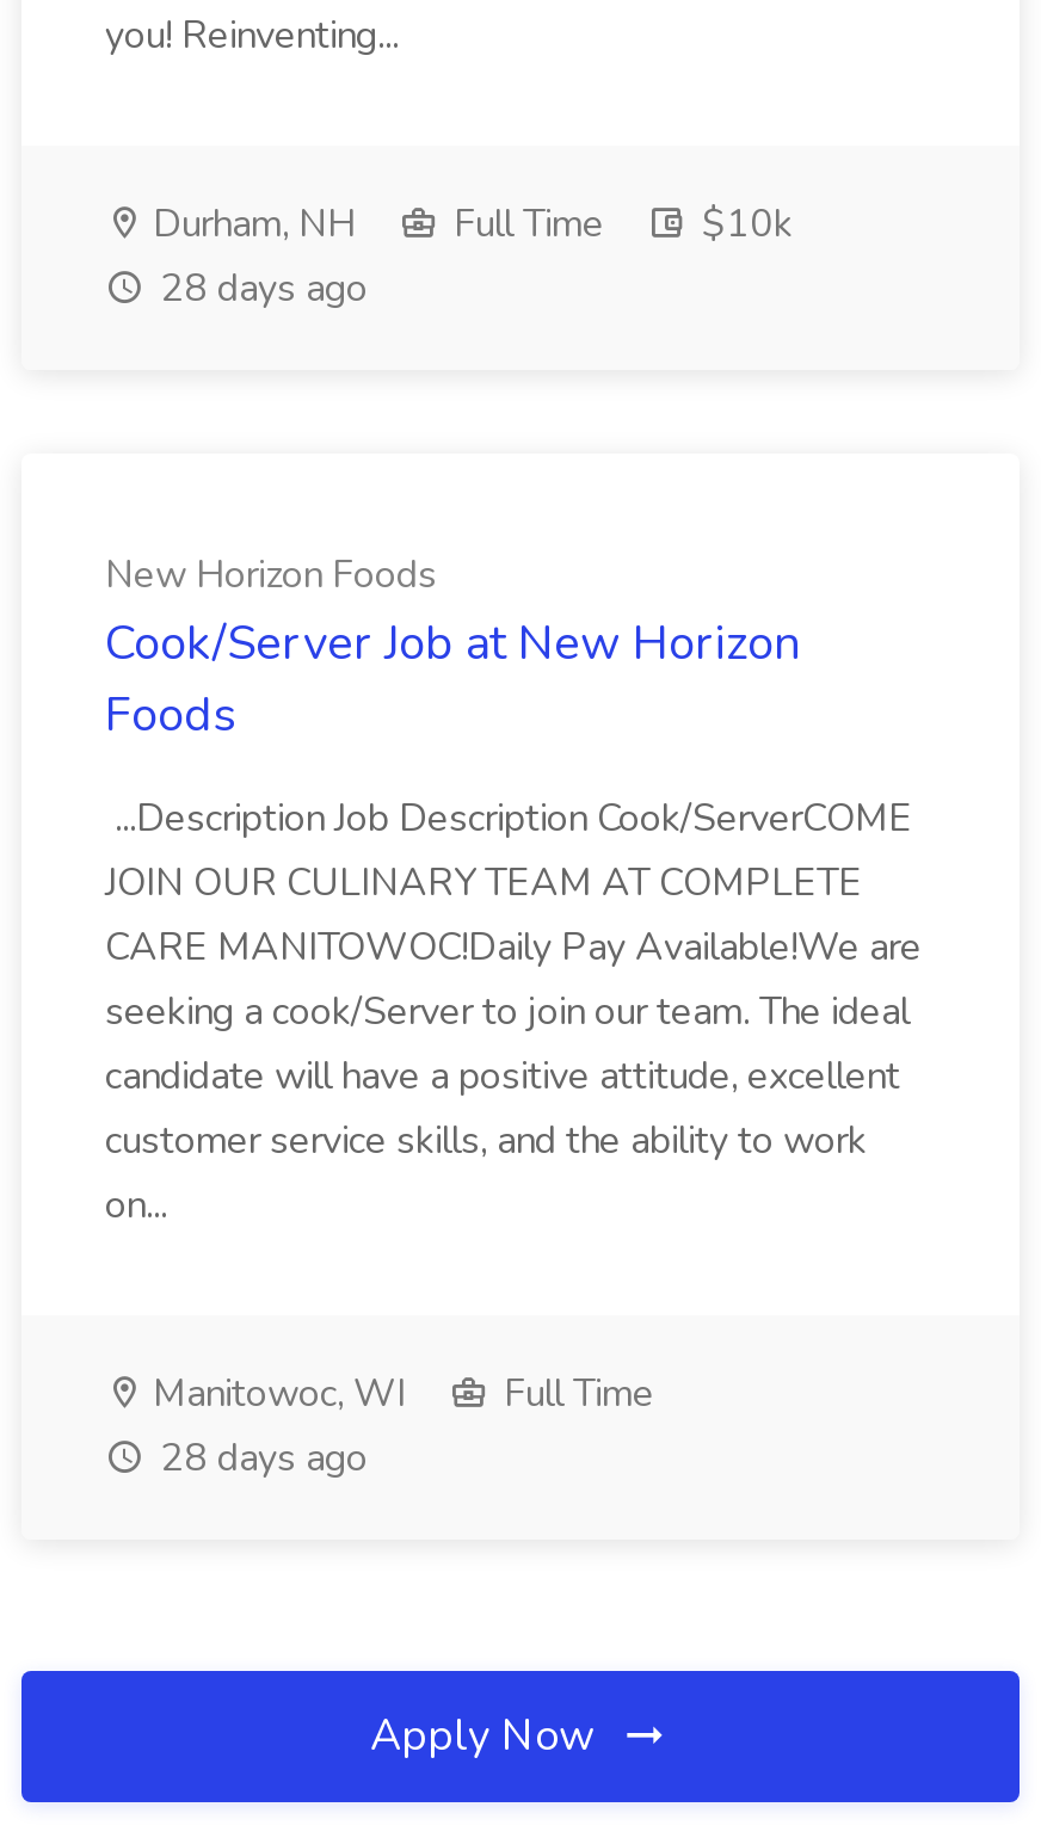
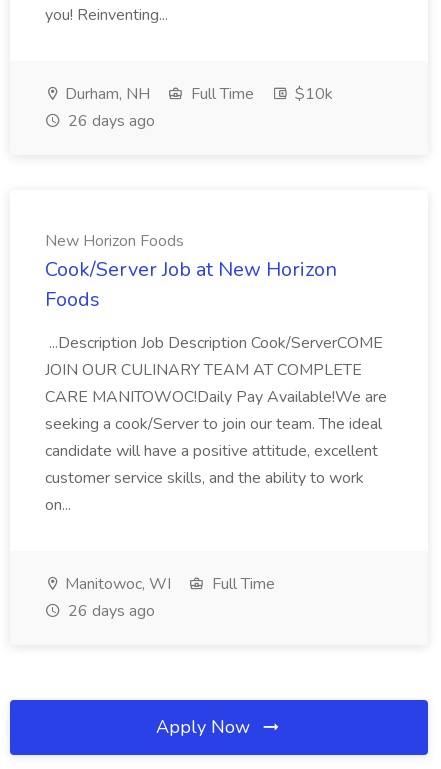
[150,263,368,315] 28 days ago -> [64,110,155,132] 26 days ago
[150,1432,368,1485] 28 days ago -> [64,600,155,622] 26 days ago

